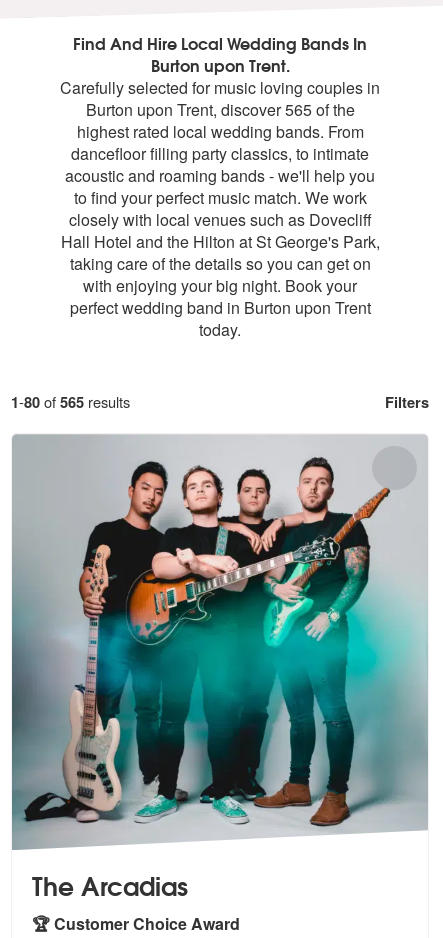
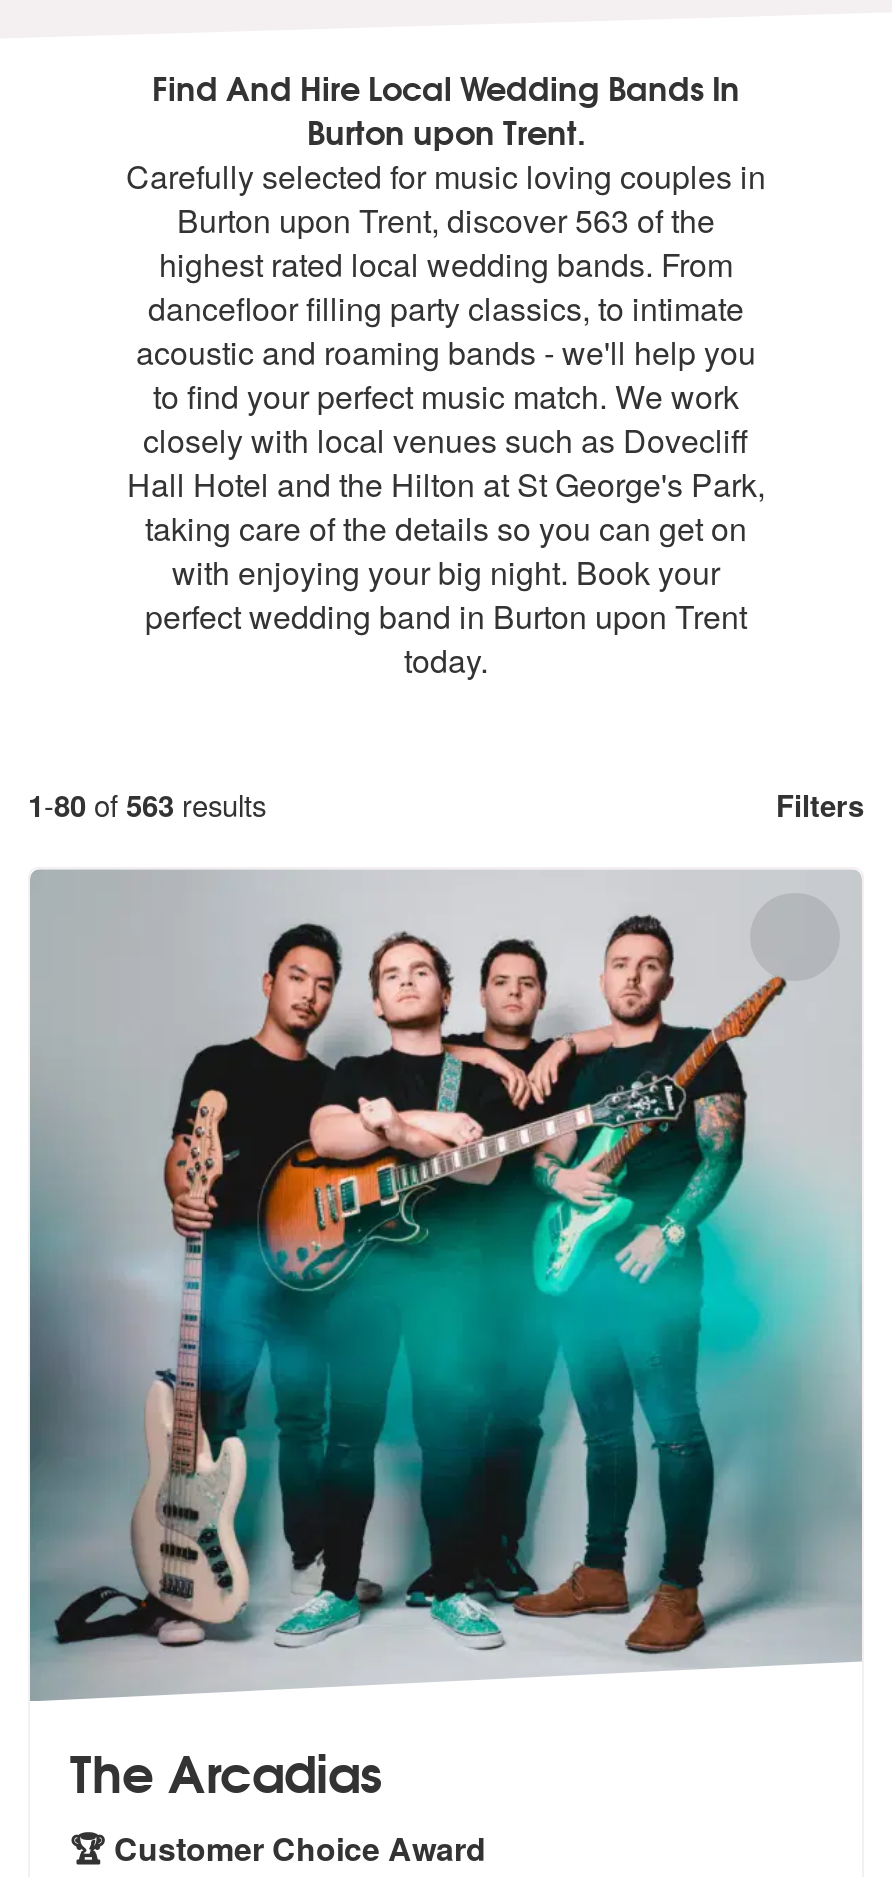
[85,98,354,121] Burton upon Trent, discover 565 of the -> [177,197,715,243] Burton upon Trent, discover 563 of the
[11,391,130,413] 1-80 of 565 results -> [28,783,266,827] 1-80 of 563 results

